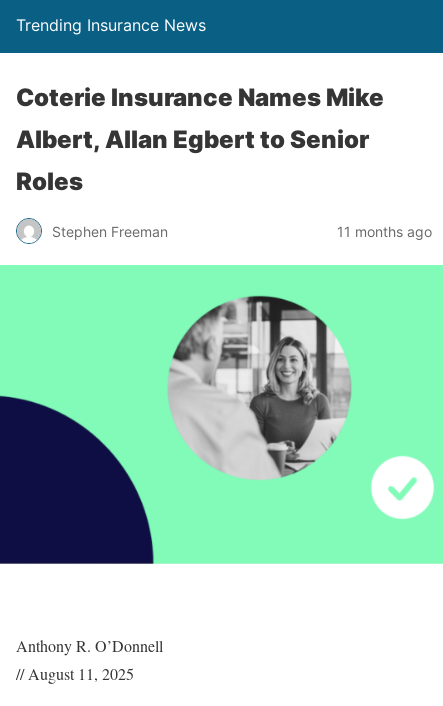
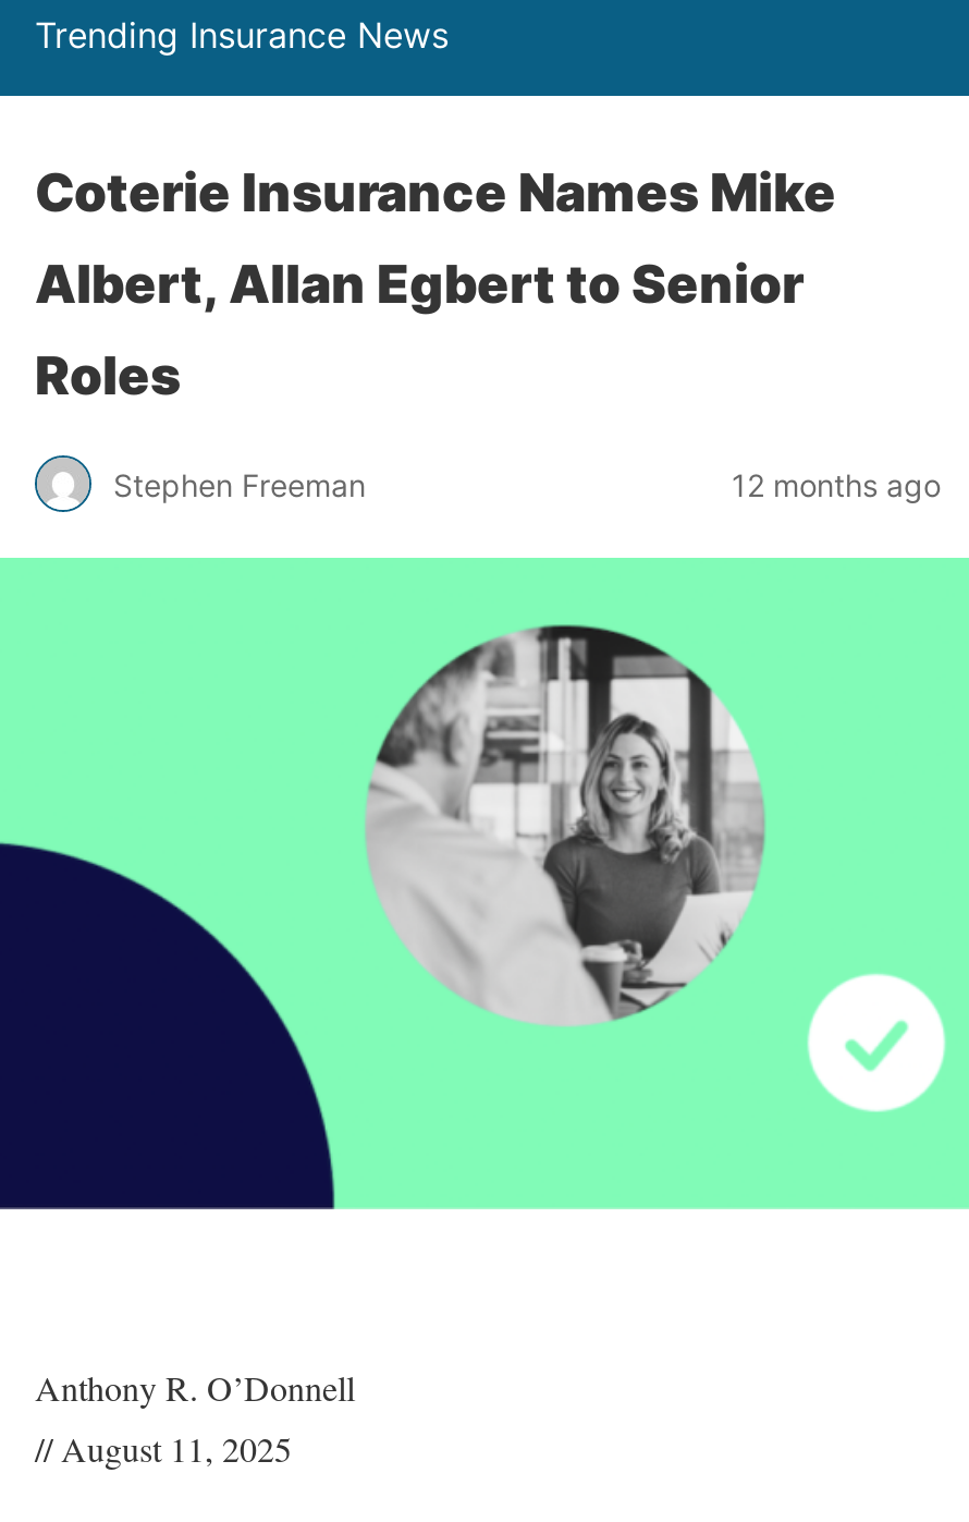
[337,222,432,239] 11 months ago -> [732,465,941,502] 12 months ago

